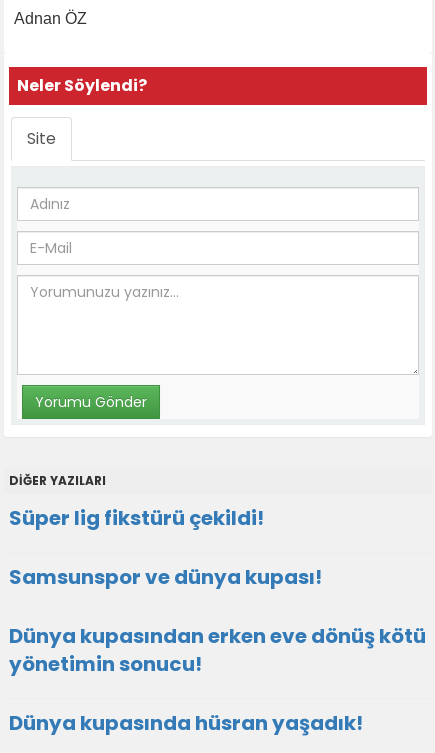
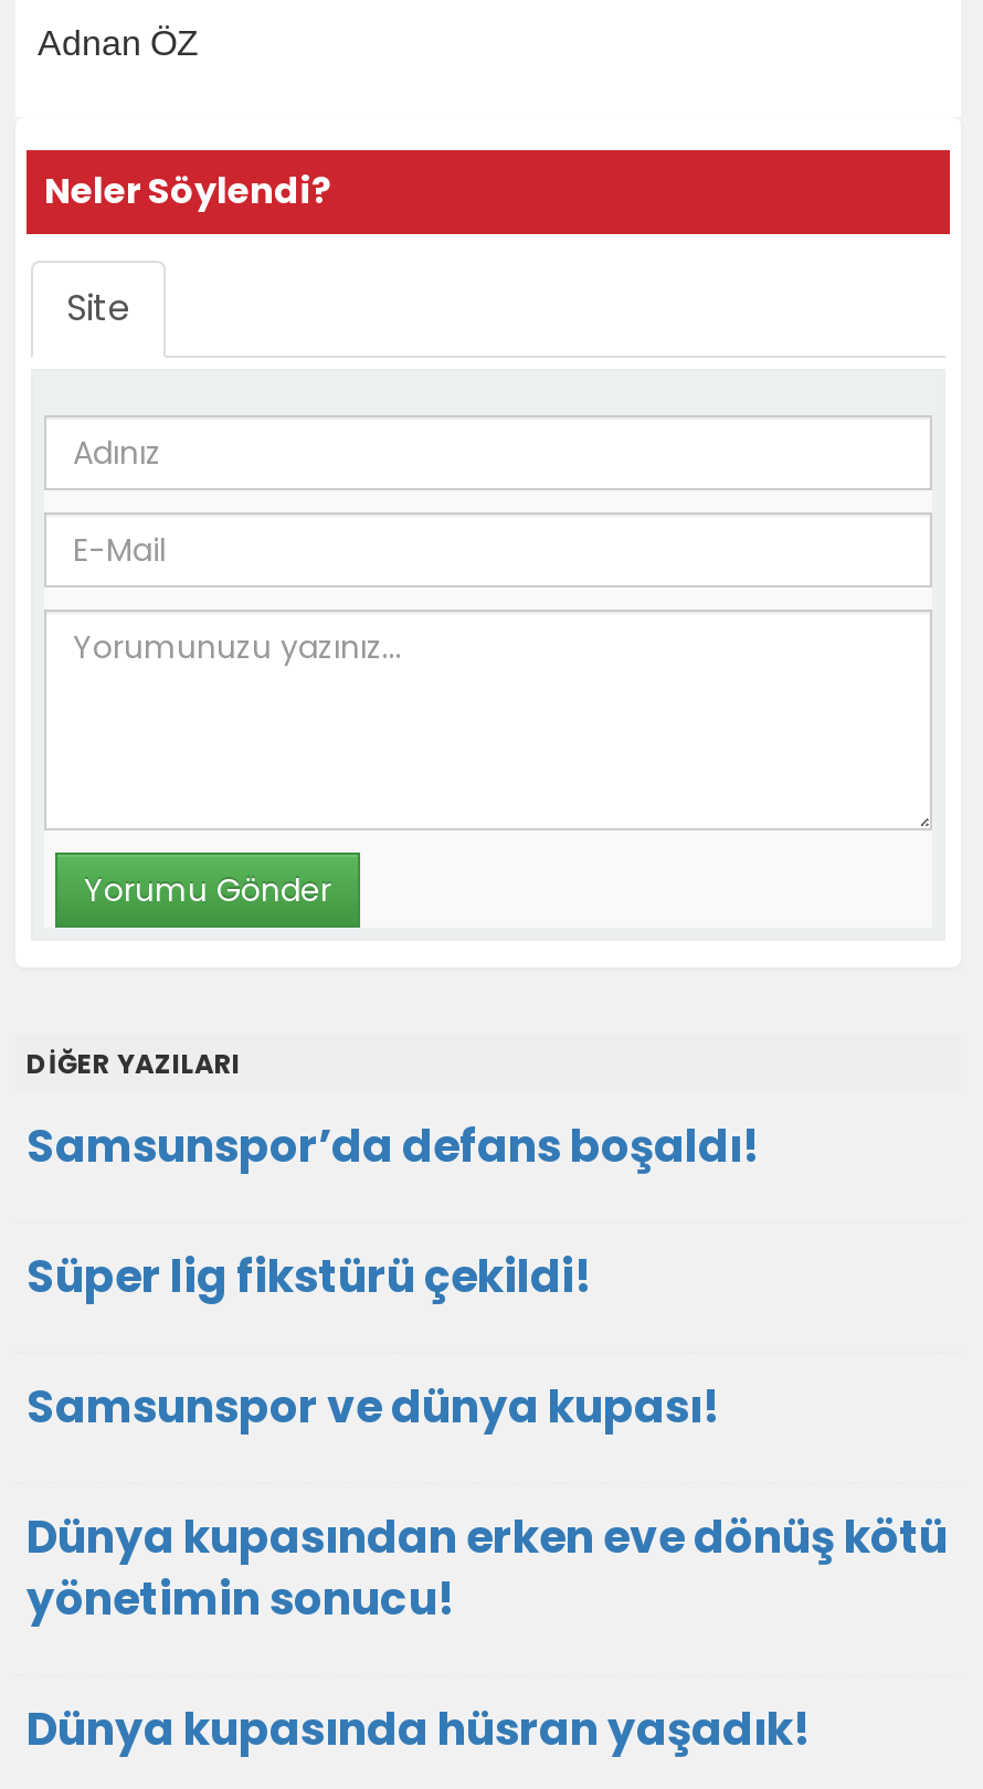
none -> [27,1115,758,1177] Samsunspor’da defans boşaldı!

